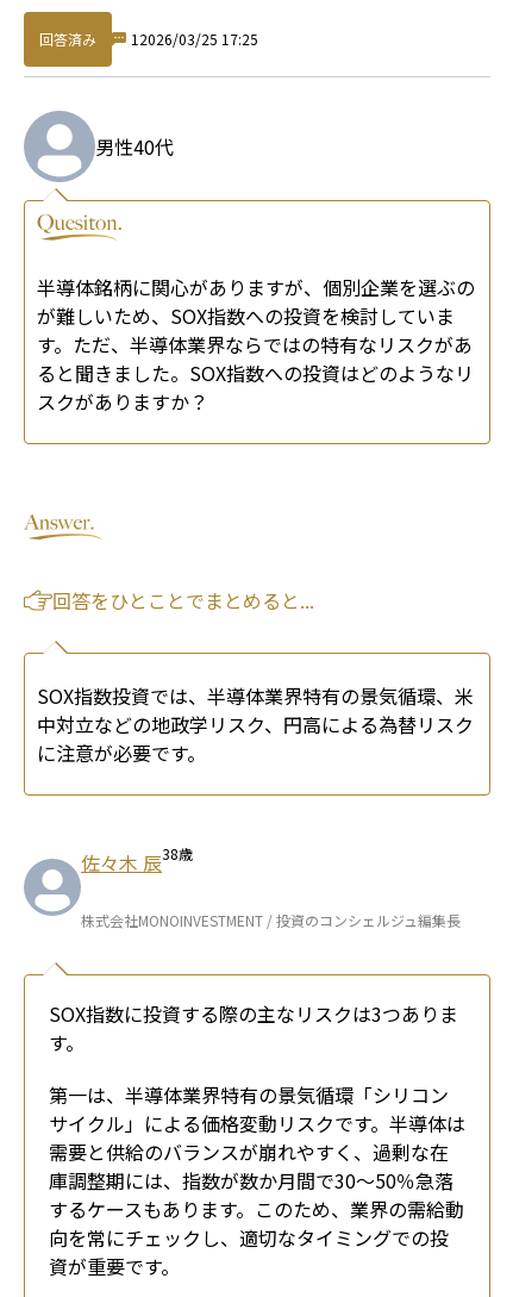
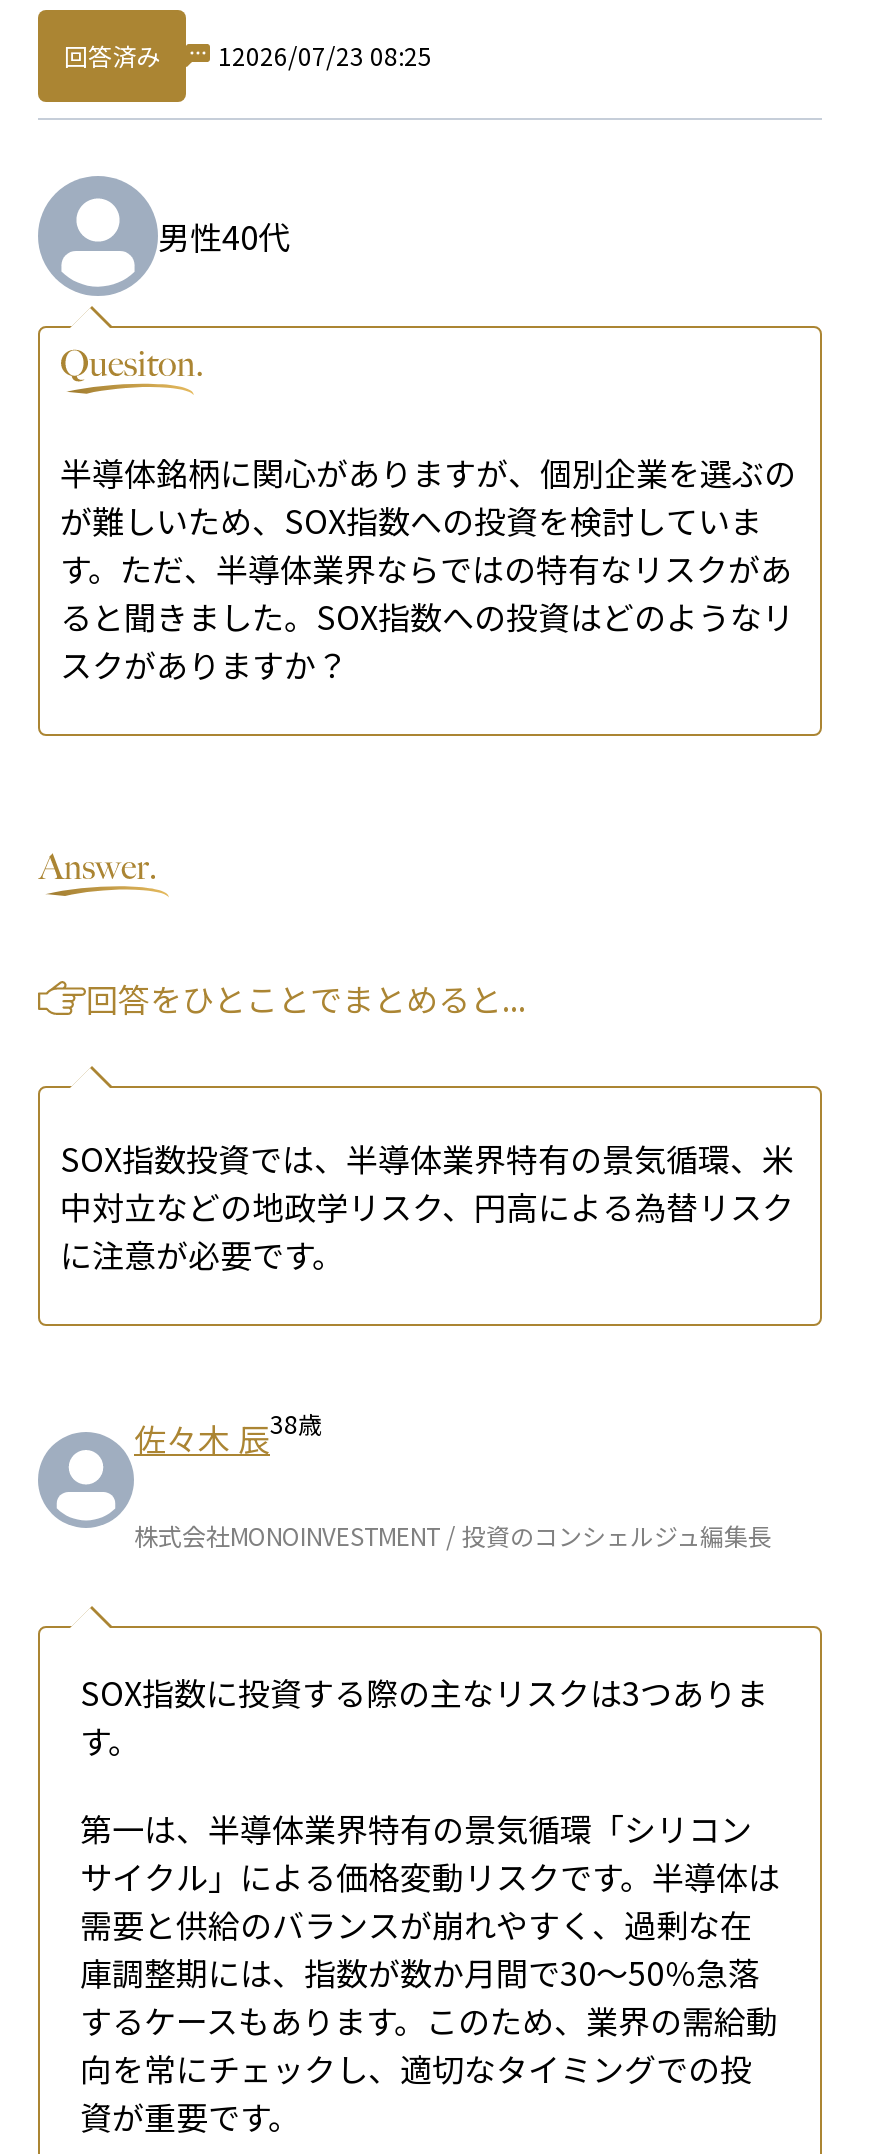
[39,29,258,49] 回答済み 12026/03/25 17:25 -> [64,38,432,72] 回答済み 12026/07/23 08:25

